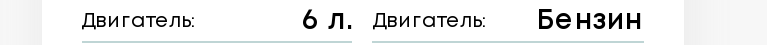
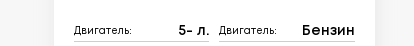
[302,9,352,33] 6 л. -> [178,25,209,37] 5- л.

